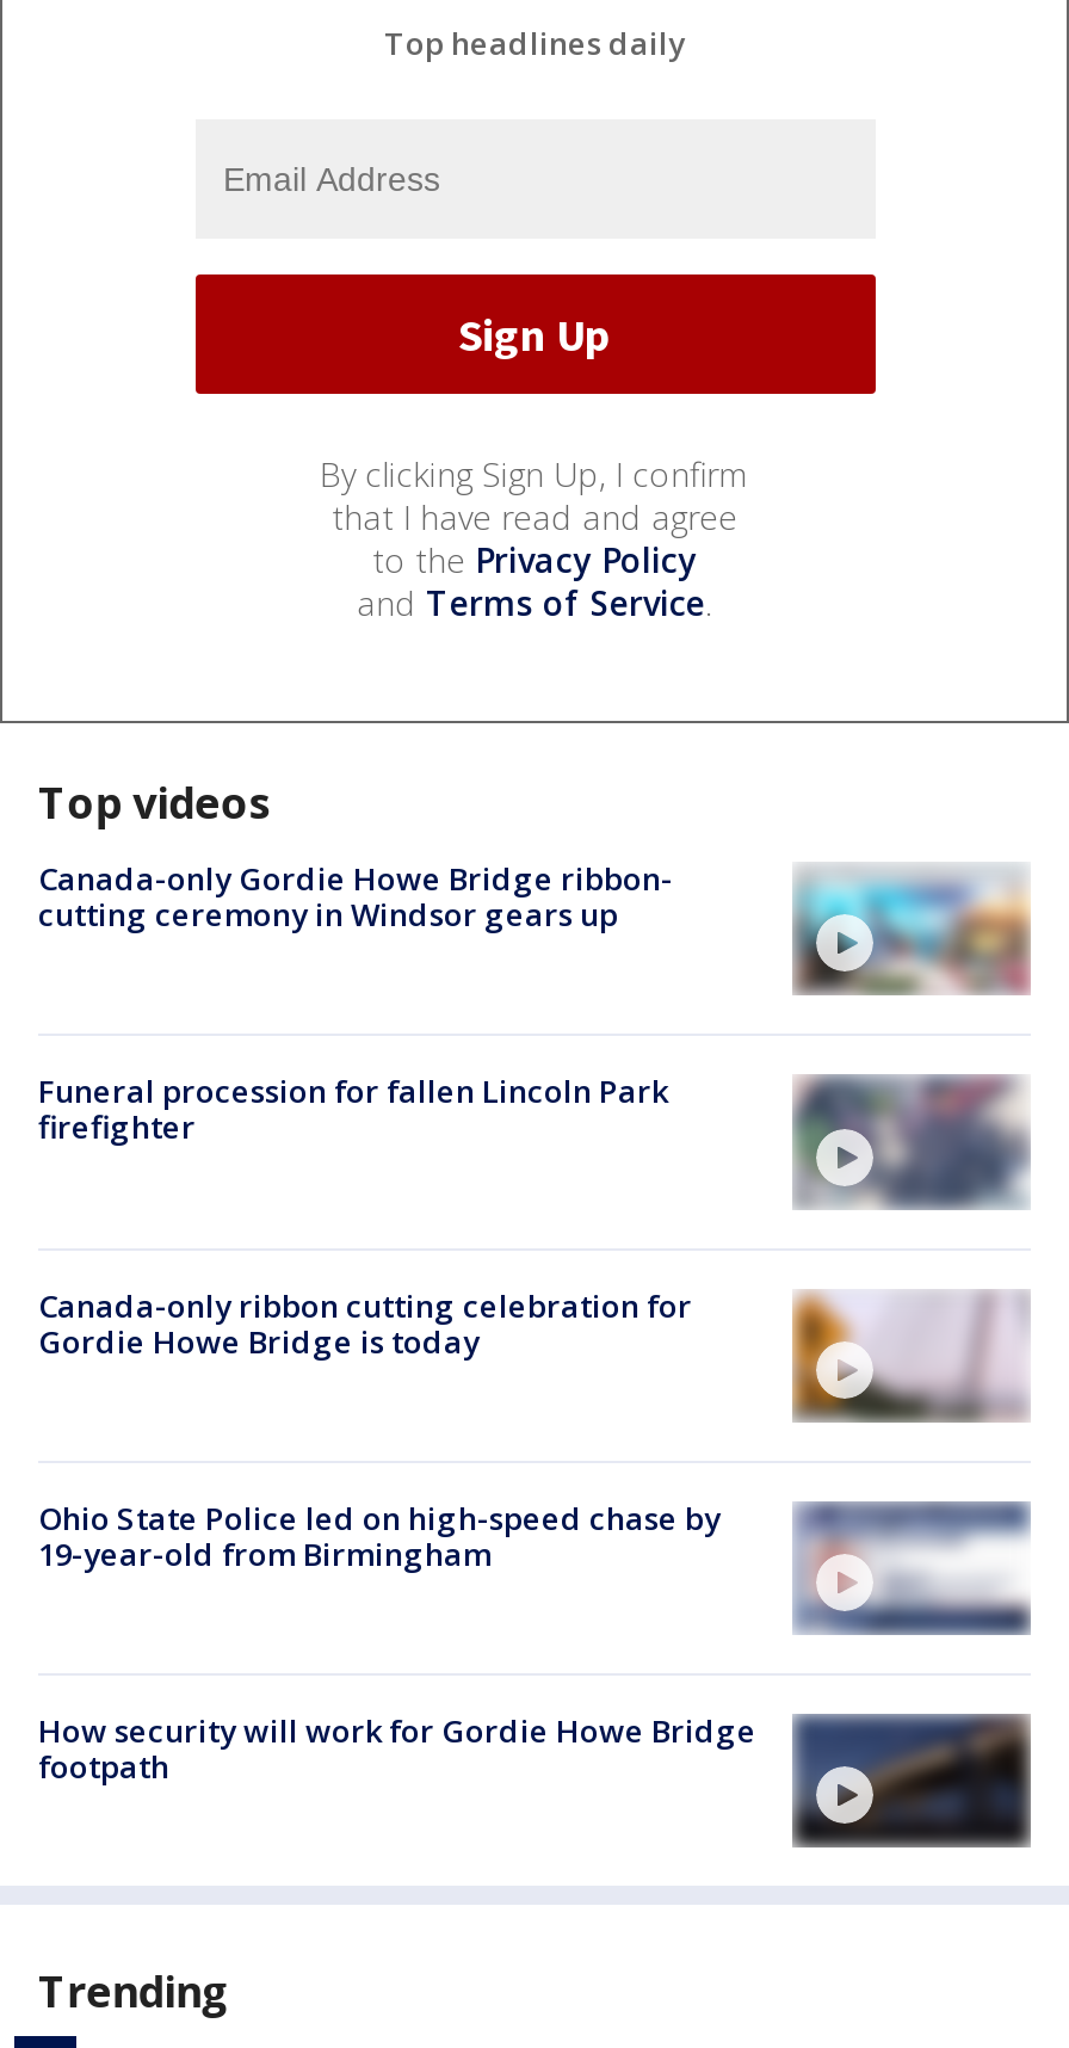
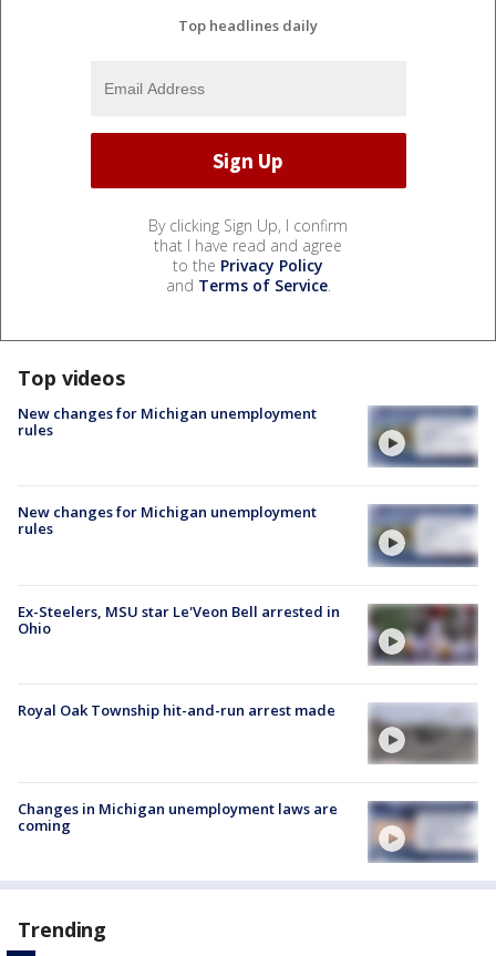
[38,857,673,936] Canada-only Gordie Howe Bridge ribbon- | cutting ceremony in Windsor gears up -> [18,403,317,440] New changes for Michigan unemployment | rules
[795,864,1031,995] [image] -> [369,405,478,467] [image]
[38,1070,668,1149] Funeral procession for fallen Lincoln Park | firefighter -> [18,502,317,539] New changes for Michigan unemployment | rules
[799,1079,1031,1208] [image] -> [372,505,478,567] [image]
[38,1283,692,1362] Canada-only ribbon cutting celebration for | Gordie Howe Bridge is today -> [18,601,340,638] Ex-Steelers, MSU star Le'Veon Bell arrested in | Ohio
[792,1291,1028,1420] [image] -> [368,604,478,666] [image]
[38,1496,1031,1633] [image] | Ohio State Police led on high-speed chase by | 19-year-old from Birmingham -> [18,700,478,764] [image] | Royal Oak Township hit-and-run arrest made
[38,1709,1033,1847] [image] | How security will work for Gordie Howe Bridge | footpath -> [18,799,478,863] [image] | Changes in Michigan unemployment laws are | coming

